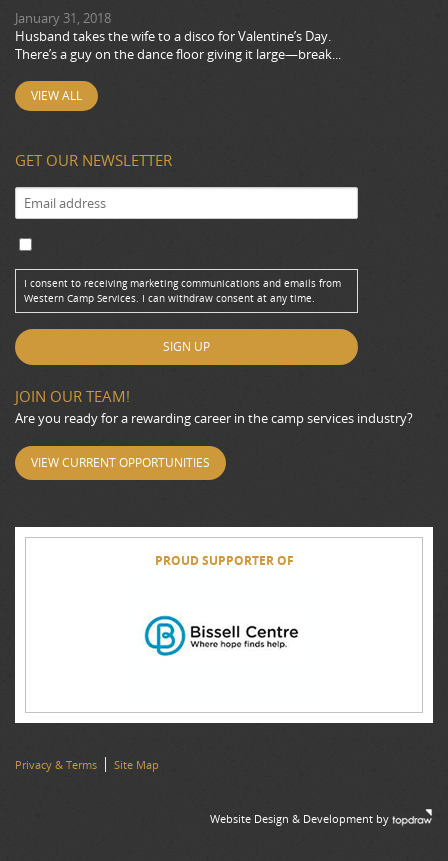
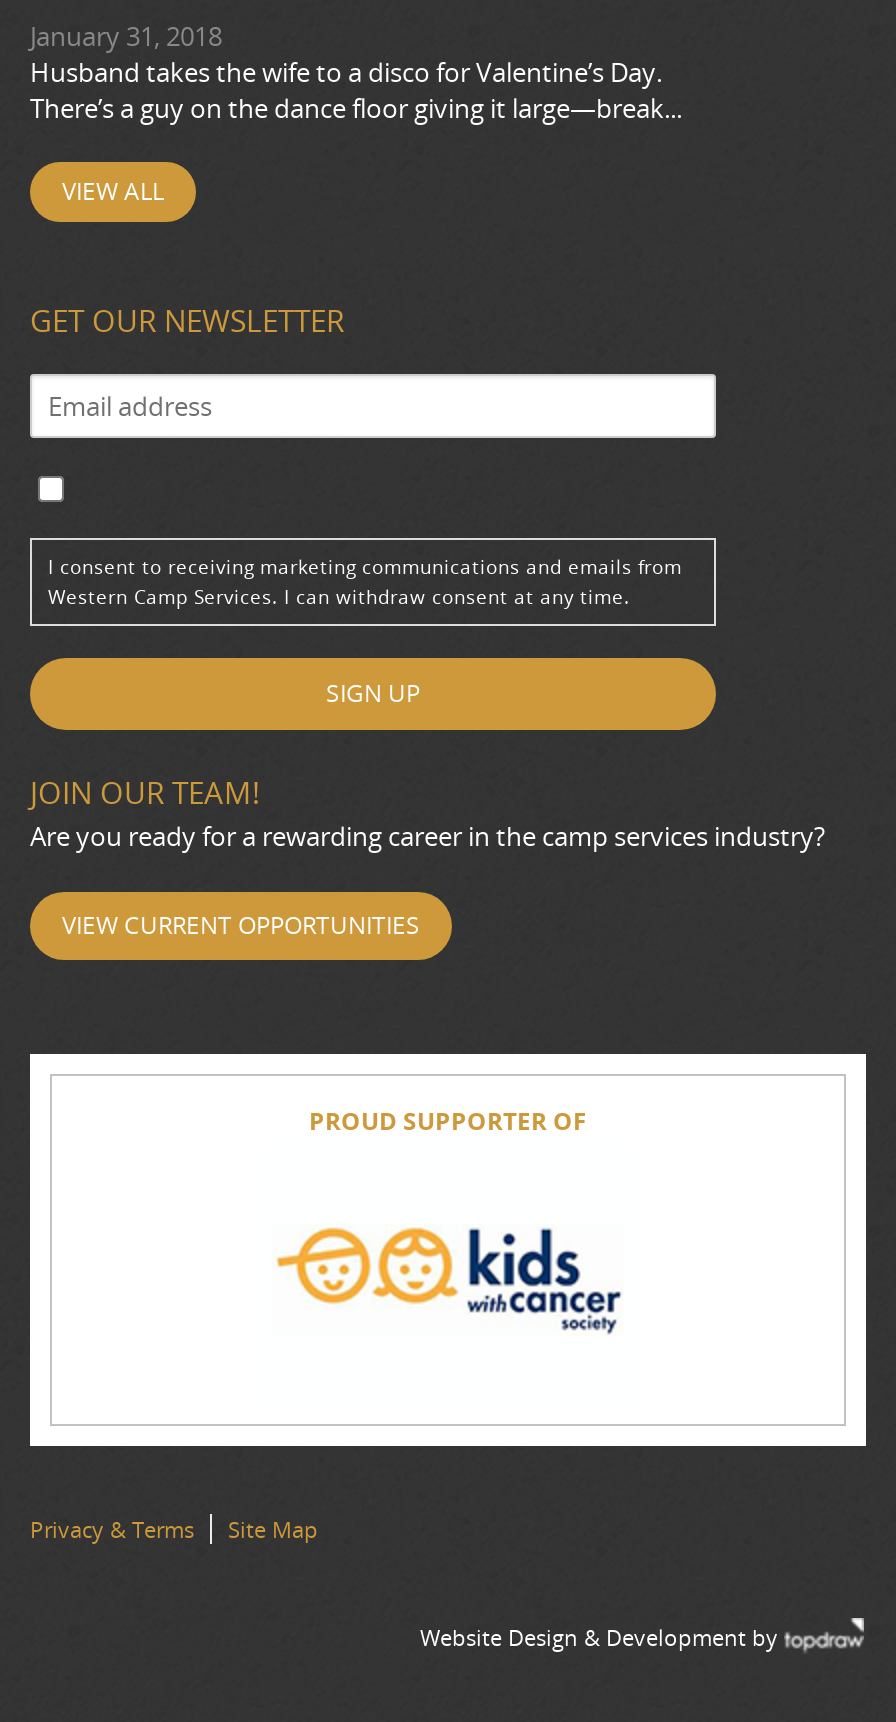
[139,614,310,666] [image] -> [276,1226,622,1336] [image]

